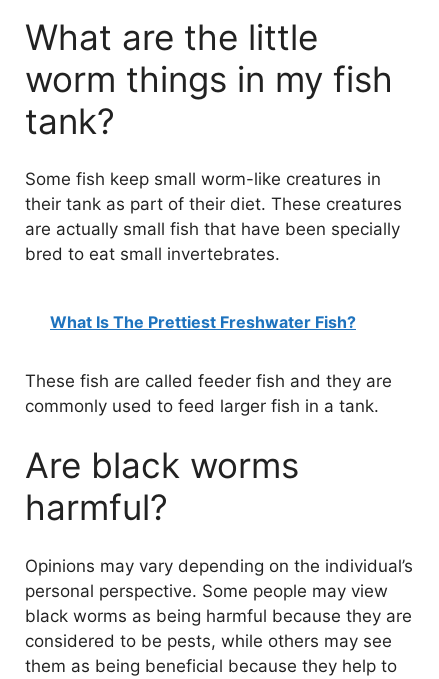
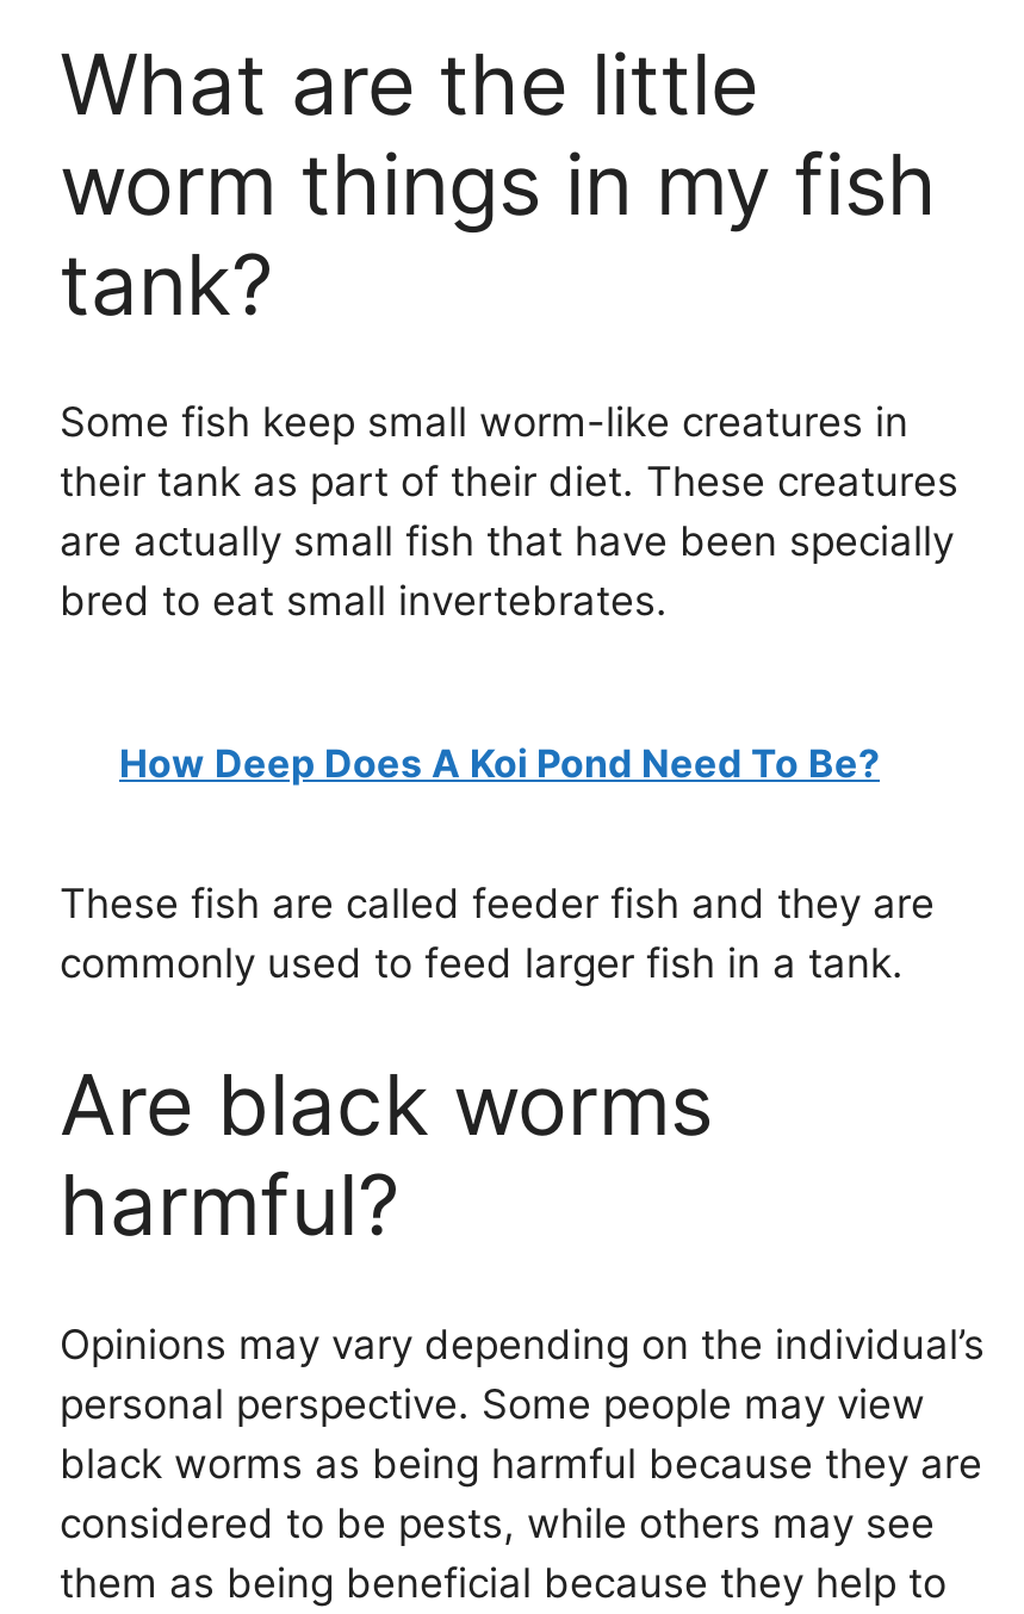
[50,312,356,332] What Is The Prettiest Freshwater Fish? -> [119,738,880,786] How Deep Does A Koi Pond Need To Be?

